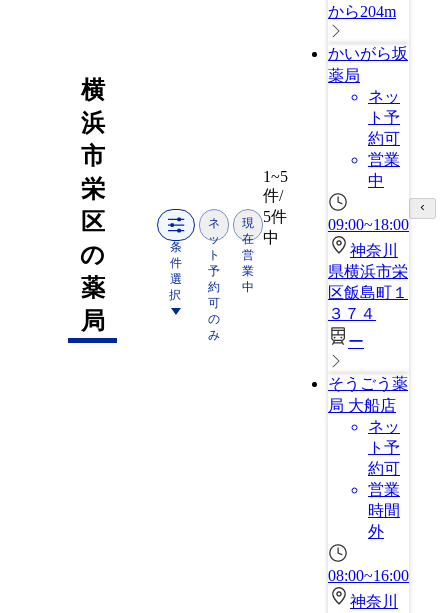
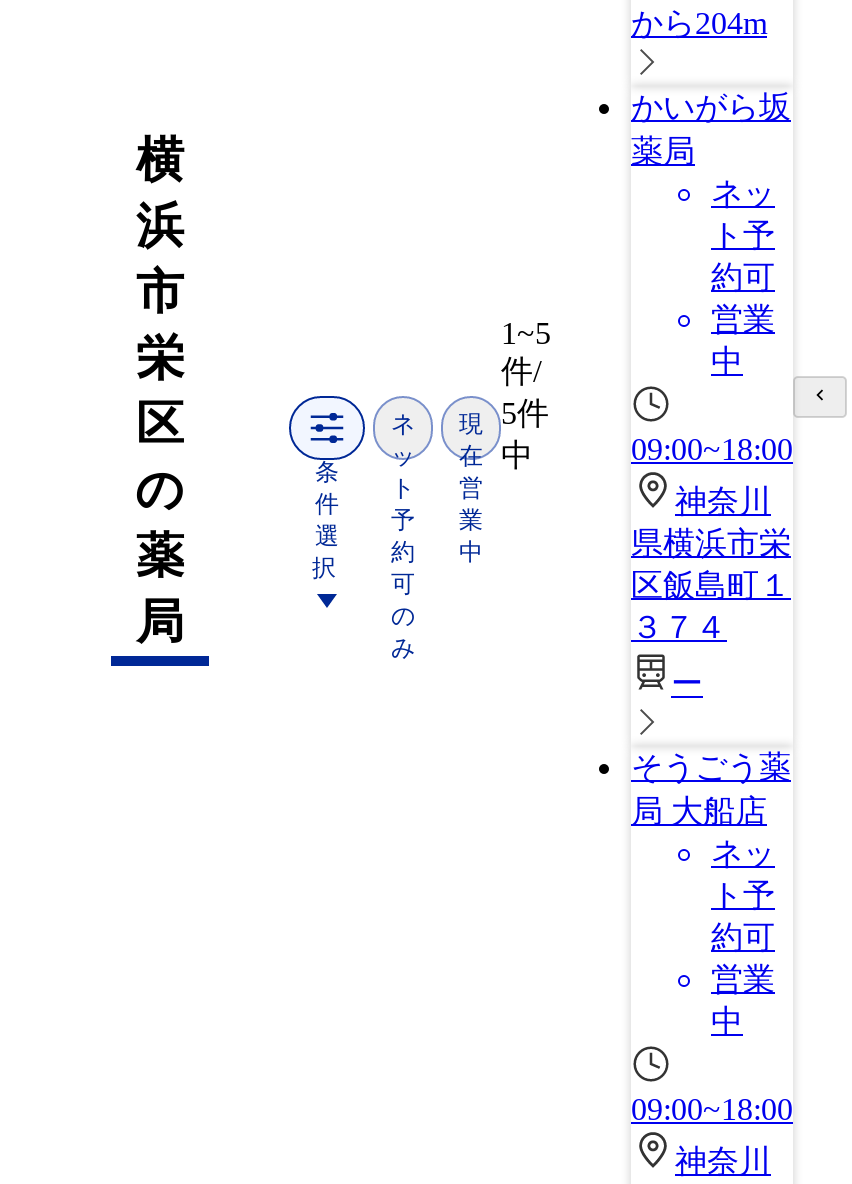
[368,502,400,540] 時間 | 外 -> [711,1004,743,1038] 中
[328,567,409,584] 08:00~16:00 -> [631,1092,793,1126] 09:00~18:00

